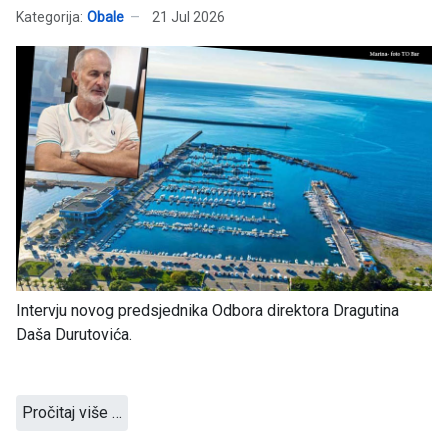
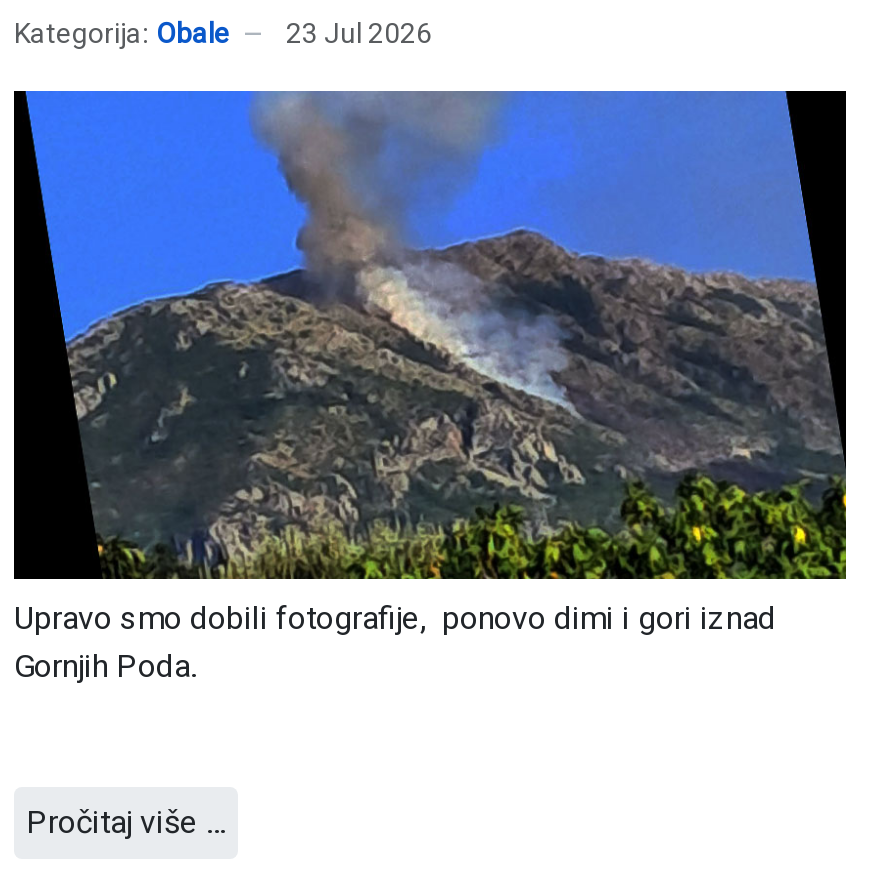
[16,9,225,25] Kategorija: Obale 21 Jul 2026 -> [14,17,432,49] Kategorija: Obale 23 Jul 2026
[15,45,433,344] [image] | Intervju novog predsjednika Odbora direktora Dragutina | Daša Durutovića. -> [12,88,848,685] [image] | Upravo smo dobili fotografije, ponovo dimi i gori iznad | Gornjih Poda.

